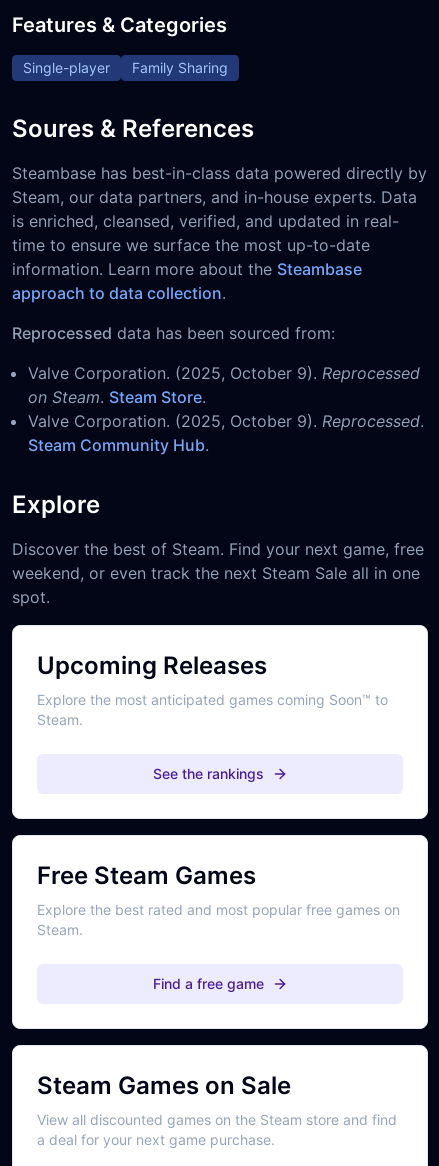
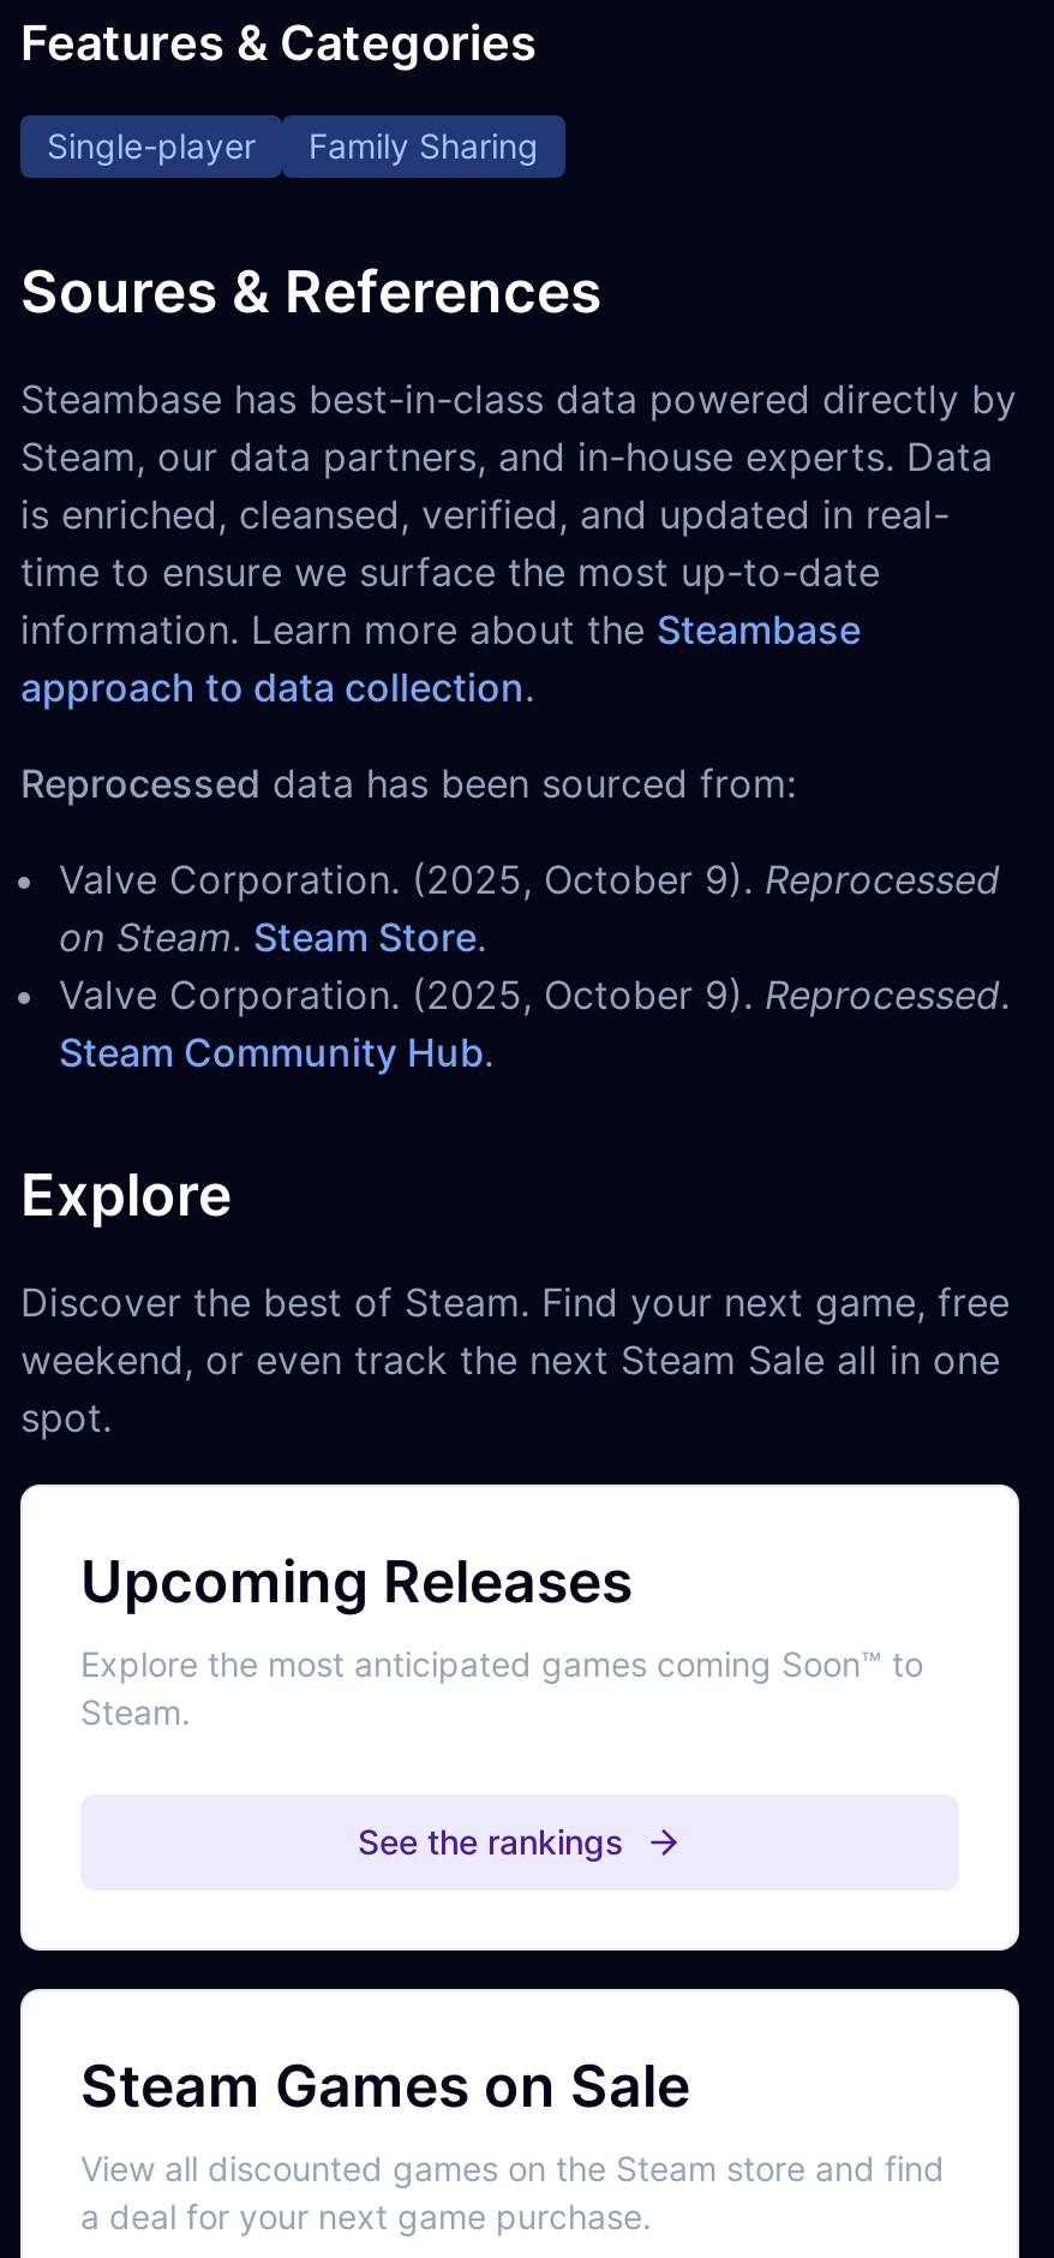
[37,861,400,992] Free Steam Games | Explore the best rated and most popular free games on | Steam. | Find a free game -> none

